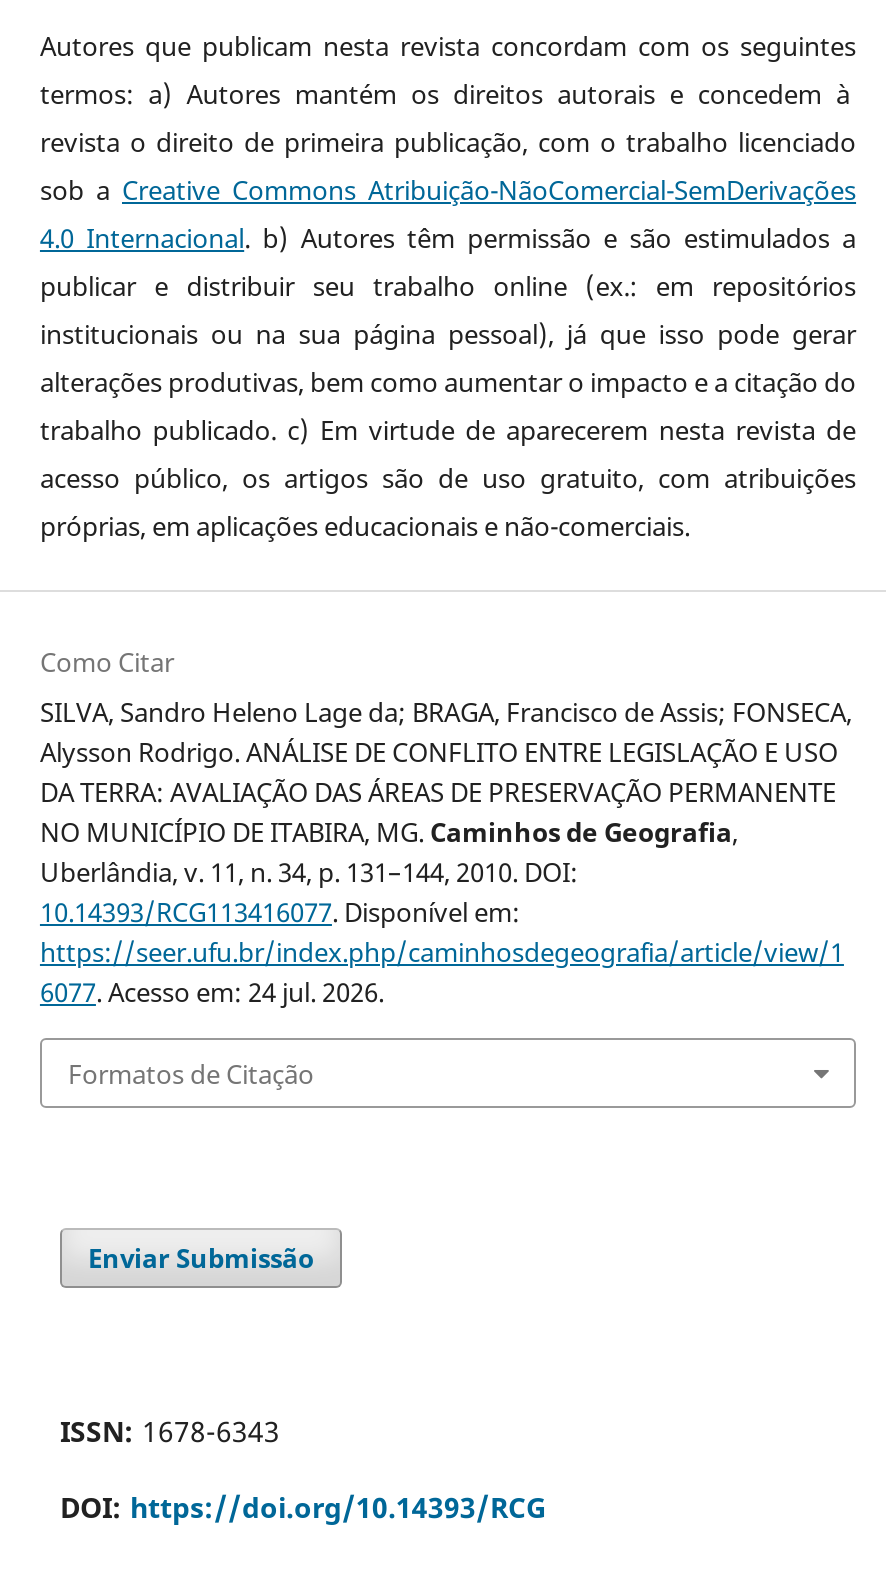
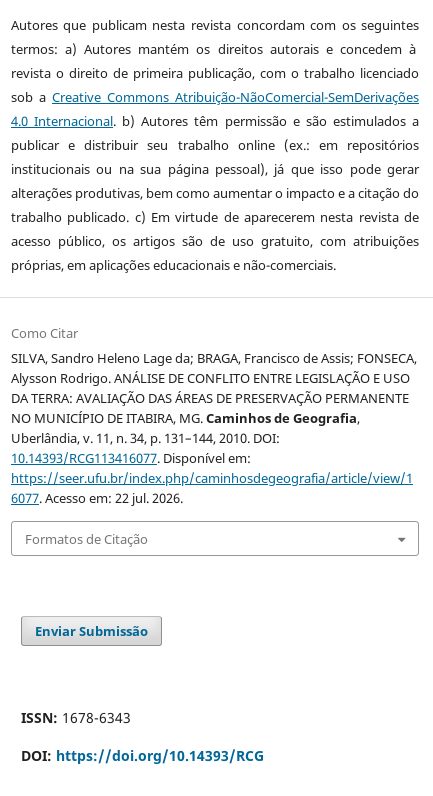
[40,975,384,1011] 6077. Acesso em: 24 jul. 2026. -> [11,489,183,507] 6077. Acesso em: 22 jul. 2026.

